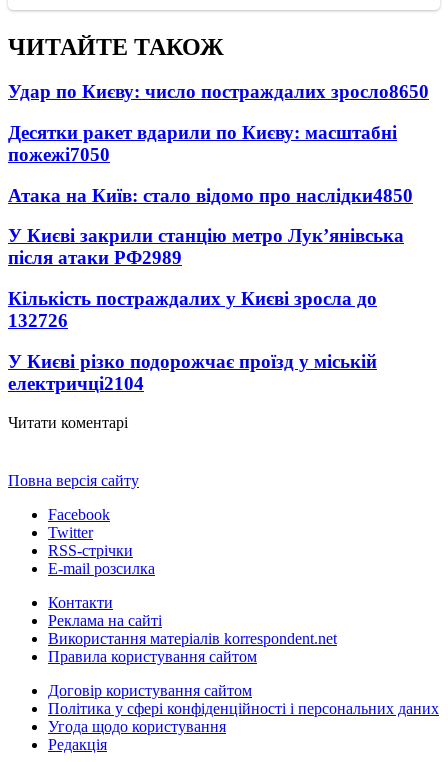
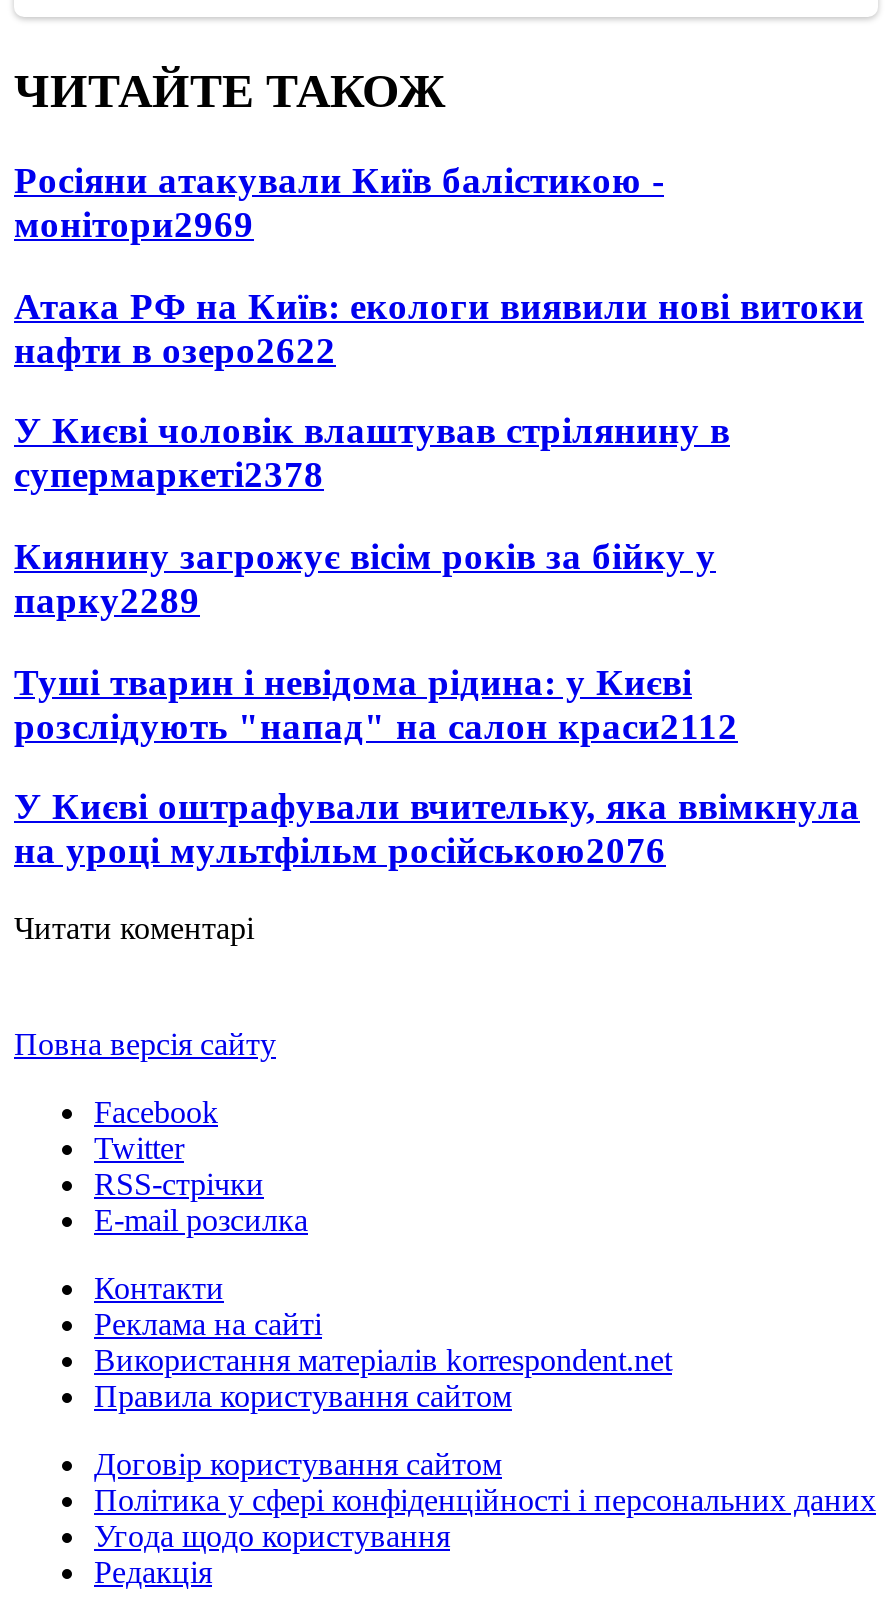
[8,81,429,102] Удар по Києву: число постраждалих зросло8650 -> [14,158,664,244] Росіяни атакували Київ балістикою - | монітори2969
[8,122,397,165] Десятки ракет вдарили по Києву: масштабні | пожежі7050 -> [14,284,864,370] Атака РФ на Київ: екологи виявили нові витоки | нафти в озеро2622
[8,185,413,206] Атака на Київ: стало відомо про наслідки4850 -> [14,409,730,495] У Києві чоловік влаштував стрілянину в | супермаркеті2378
[8,225,404,268] У Києві закрили станцію метро Лук’янівська | після атаки РФ2989 -> [14,535,716,621] Киянину загрожує вісім років за бійку у | парку2289
[8,288,377,331] Кількість постраждалих у Києві зросла до | 132726 -> [14,660,738,746] Туші тварин і невідома рідина: у Києві | розслідують "напад" на салон краси2112
[8,351,377,394] У Києві різко подорожчає проїзд у міській | електричці2104 -> [14,786,860,872] У Києві оштрафували вчительку, яка ввімкнула | на уроці мультфільм російською2076

